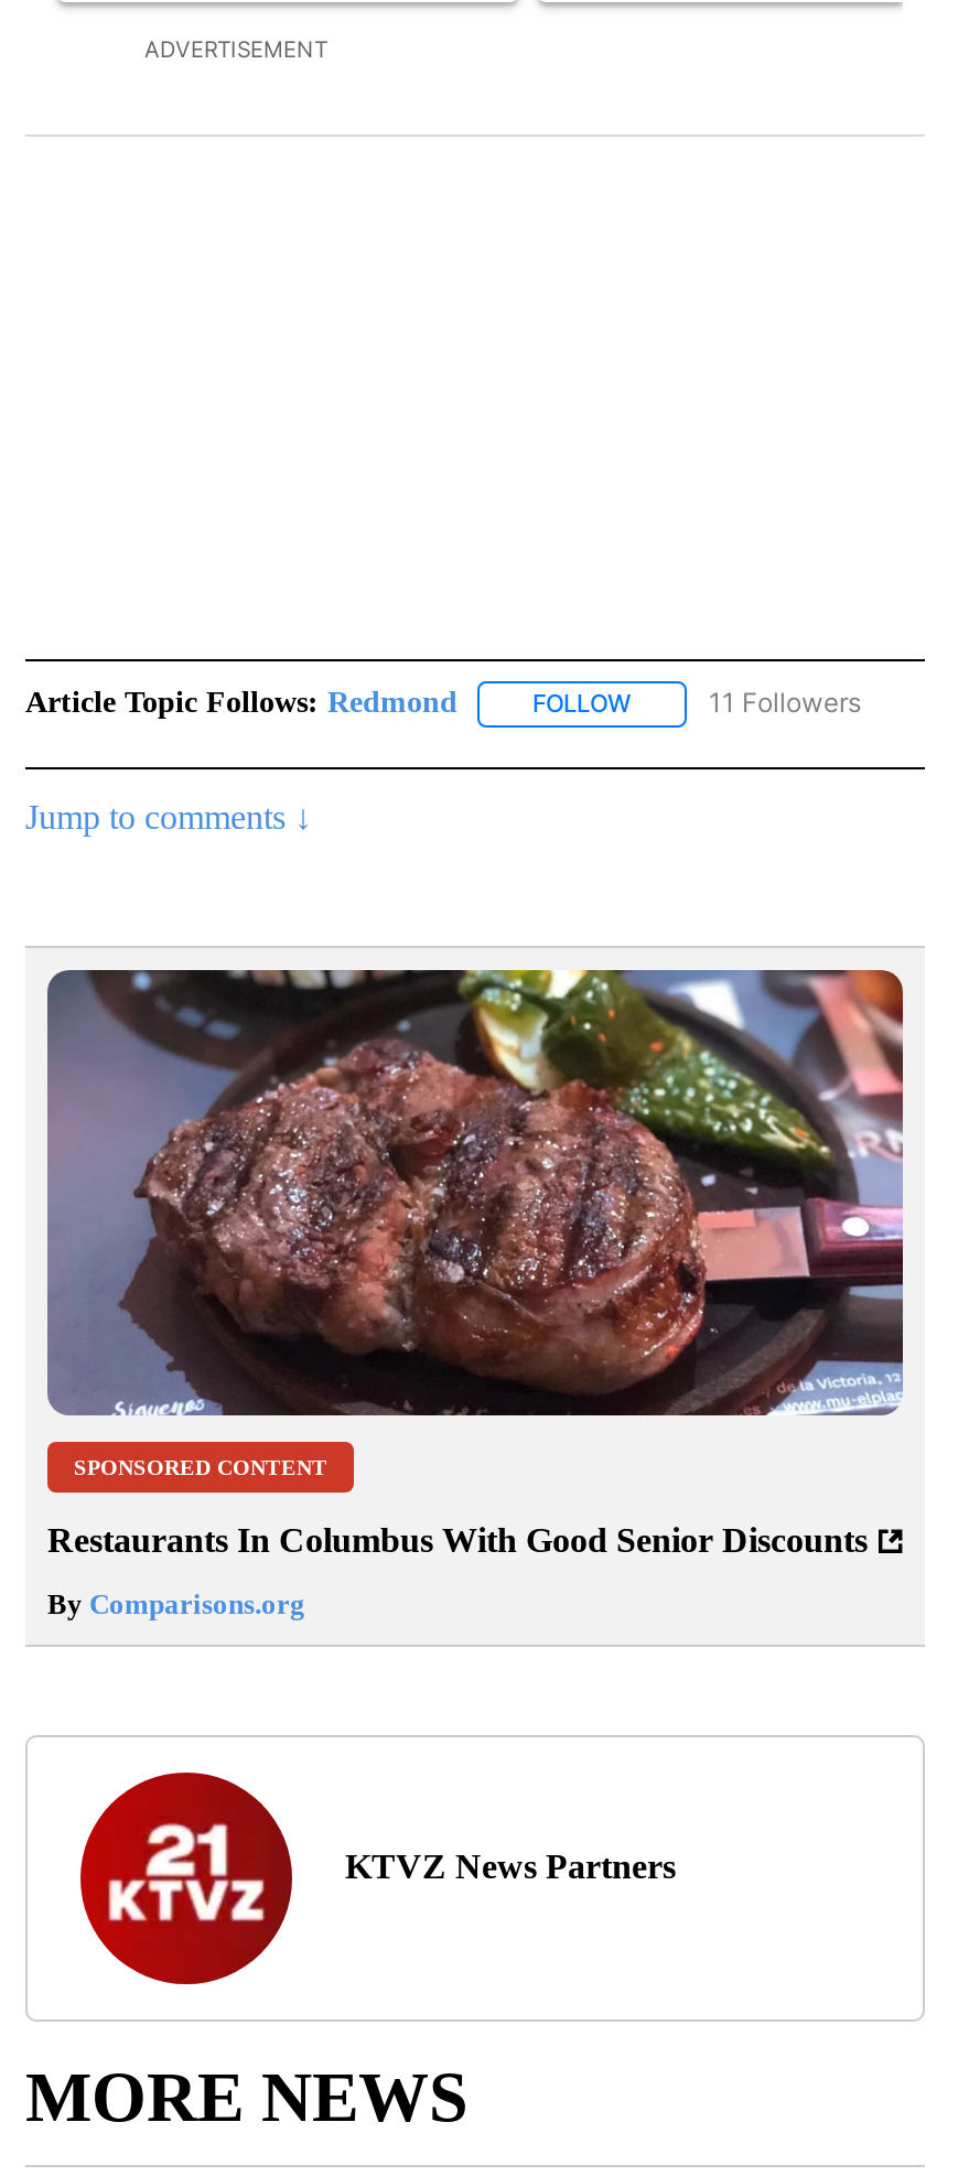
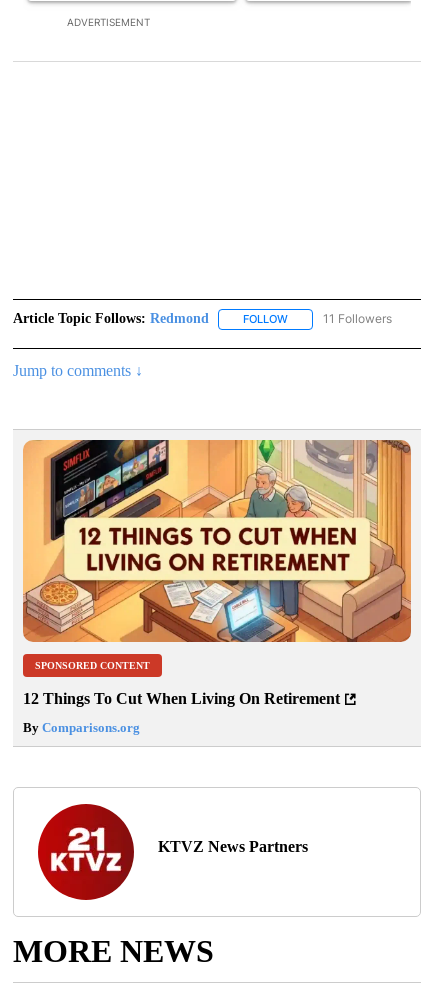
[45,968,905,1418] [image] -> [22,439,412,643] [image]
[47,1522,868,1559] Restaurants In Columbus With Good Senior Discounts -> [23,690,340,707] 12 Things To Cut When Living On Retirement

